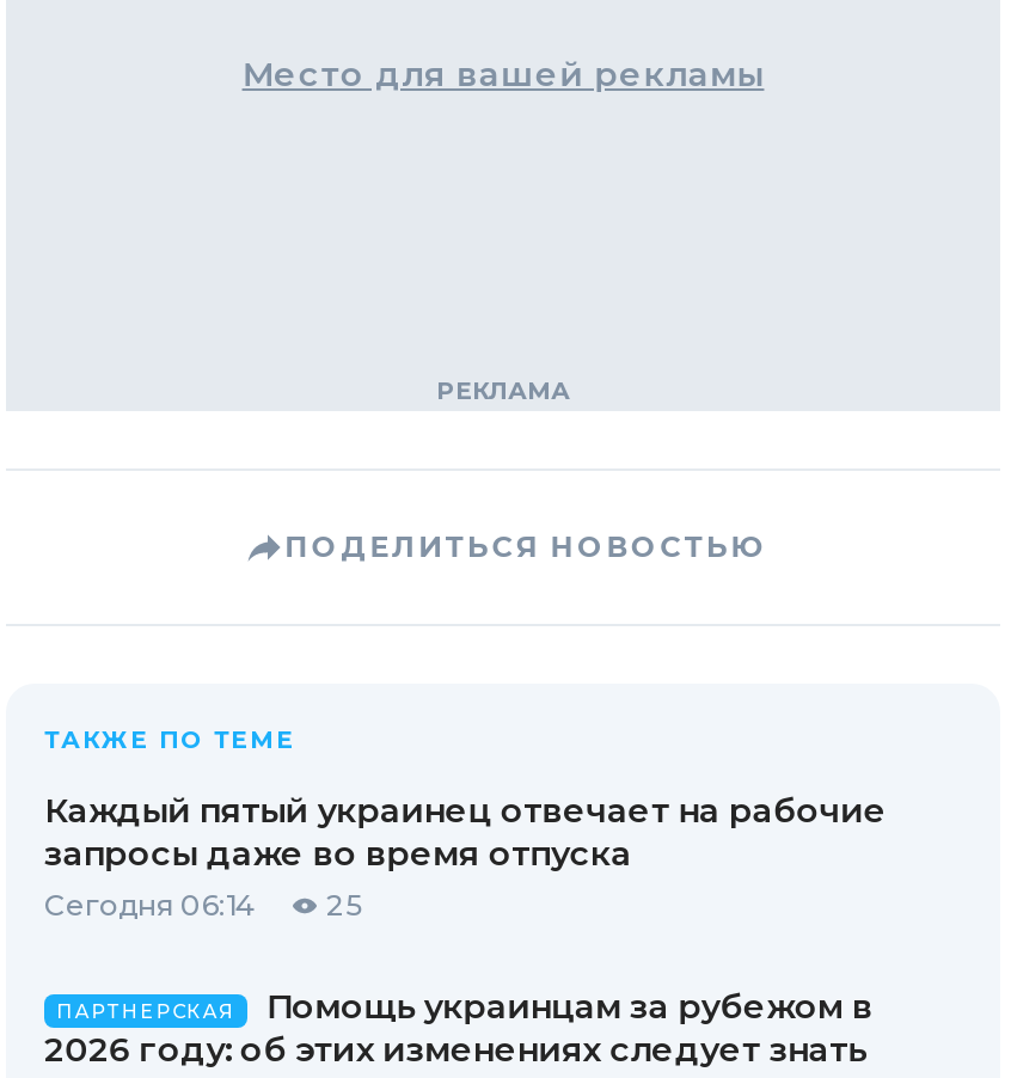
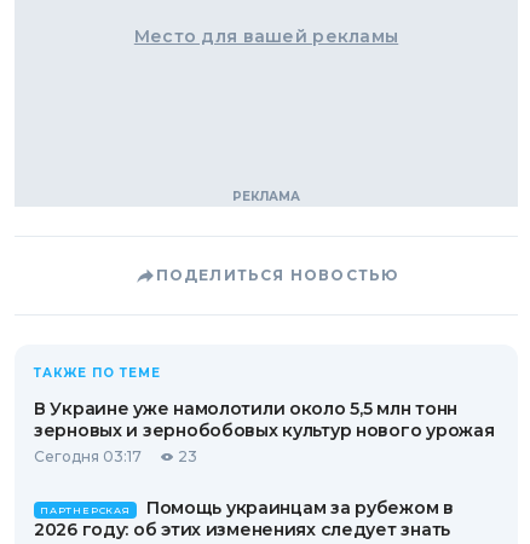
[44,789,887,923] Каждый пятый украинец отвечает на рабочие | запросы даже во время отпуска | Сегодня 06:14 | 25 -> [34,398,494,466] В Украине уже намолотили около 5,5 млн тонн | зерновых и зернобобовых культур нового урожая | Сегодня 03:17 | 23

